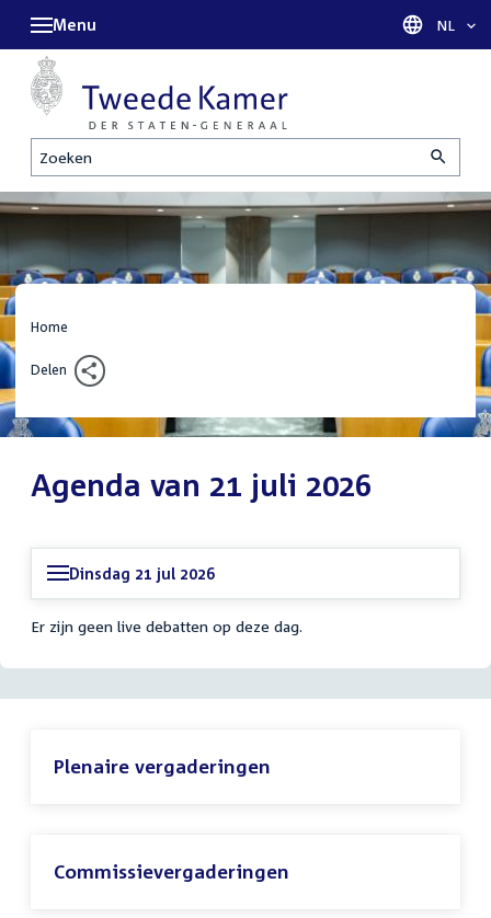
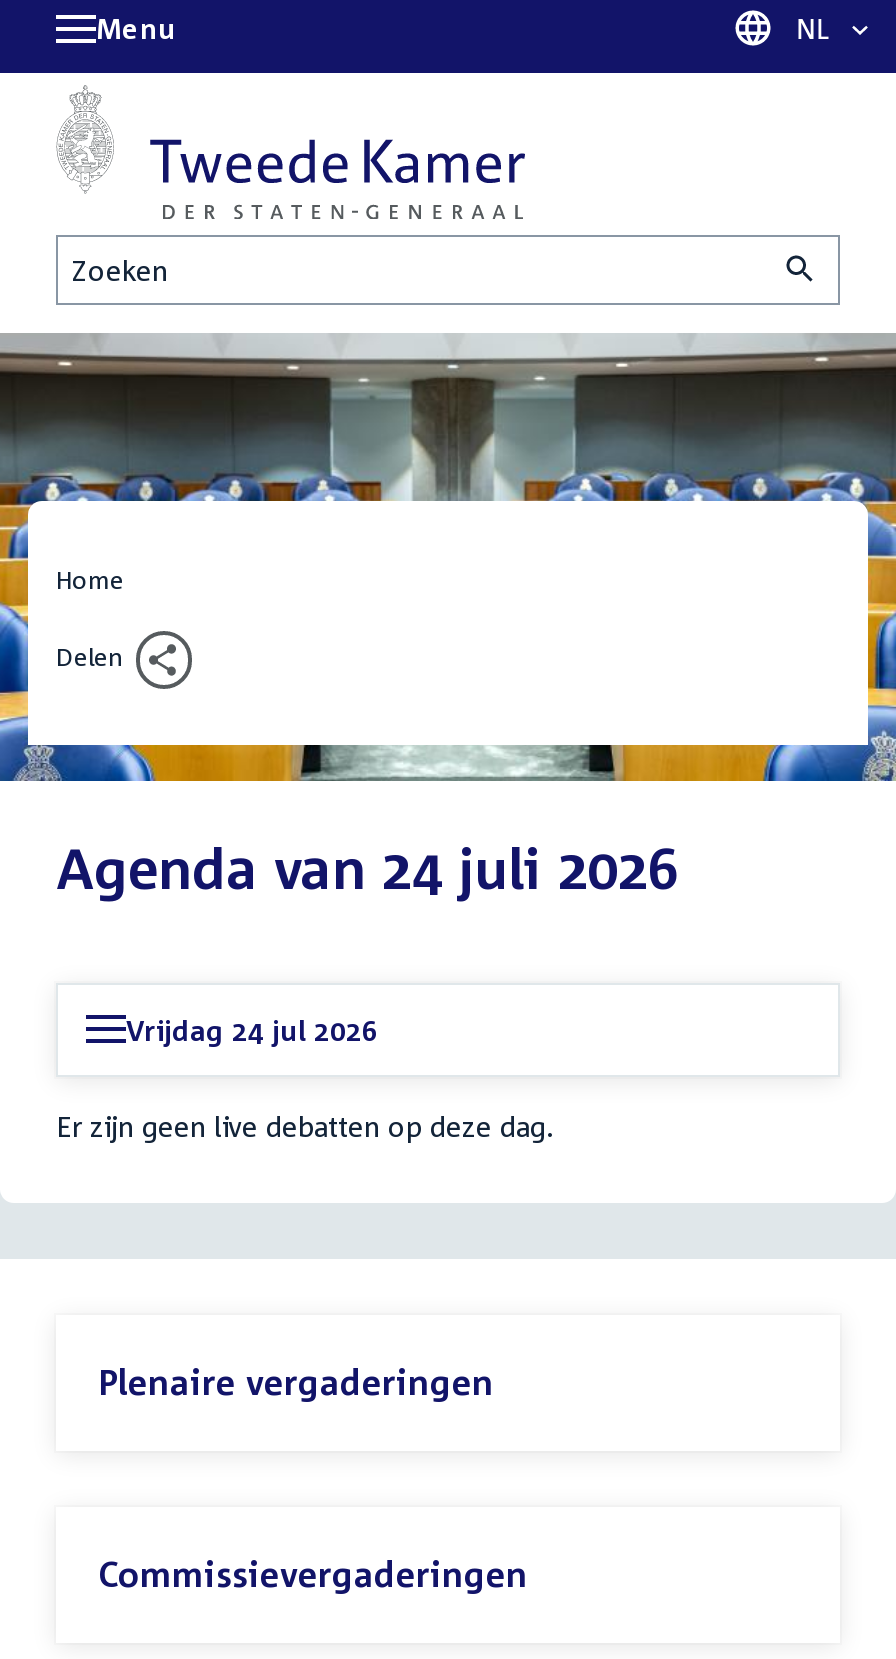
[31,466,372,502] Agenda van 21 juli 2026 -> [56,834,678,900] Agenda van 24 juli 2026
[69,564,215,582] Dinsdag 21 jul 2026 -> [126,1012,378,1046] Vrijdag 24 jul 2026

